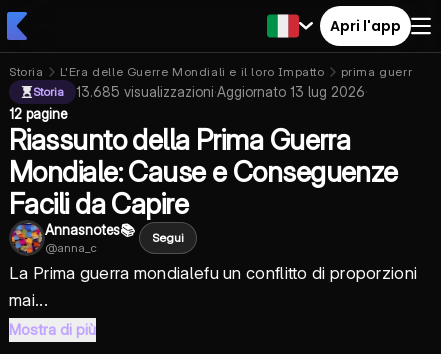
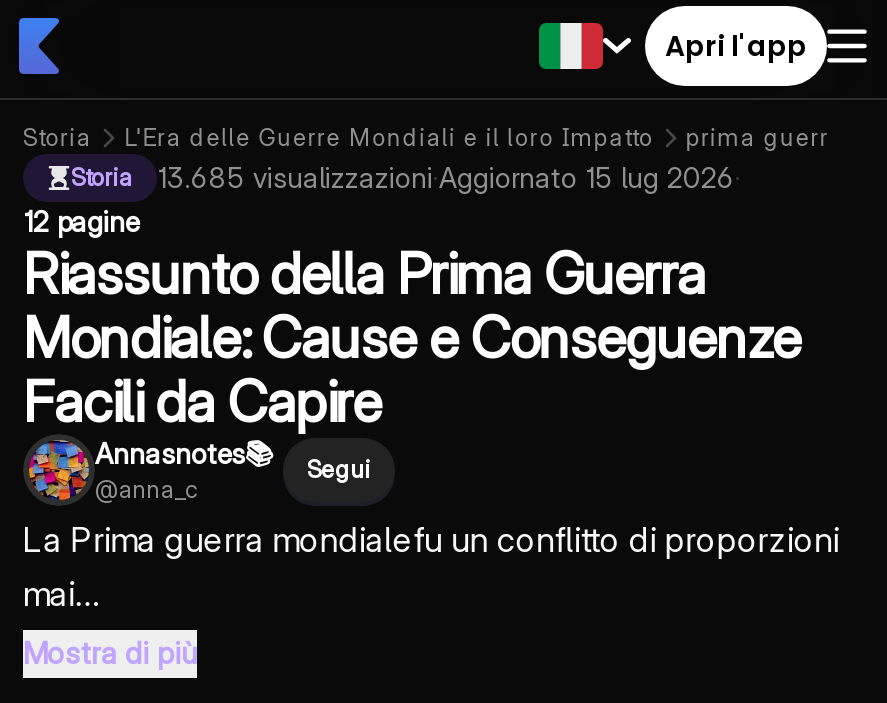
[76,83,368,100] 13.685 visualizzazioni·Aggiornato 13 lug 2026 · -> [157,160,741,194] 13.685 visualizzazioni·Aggiornato 15 lug 2026 ·

